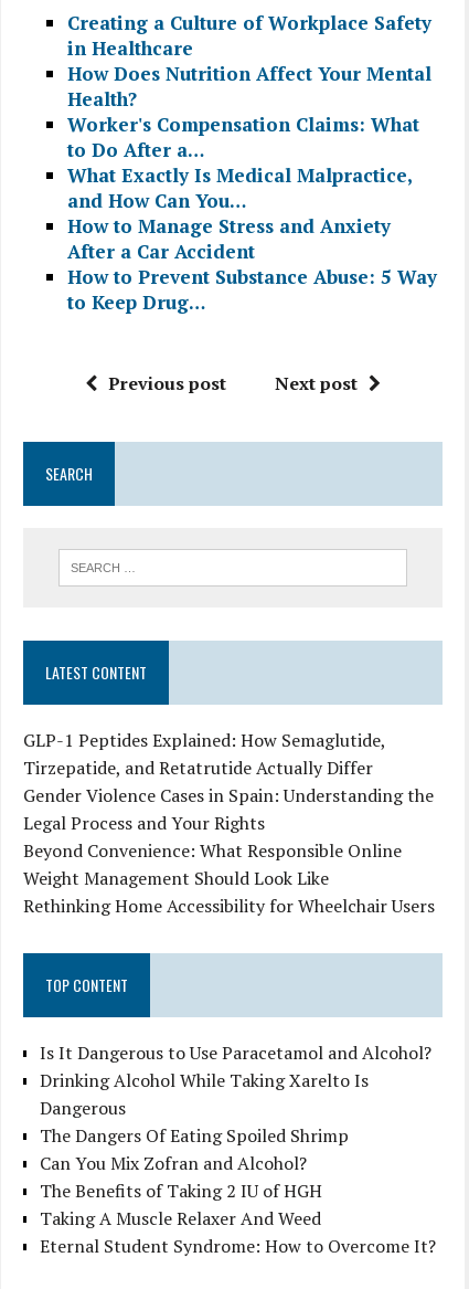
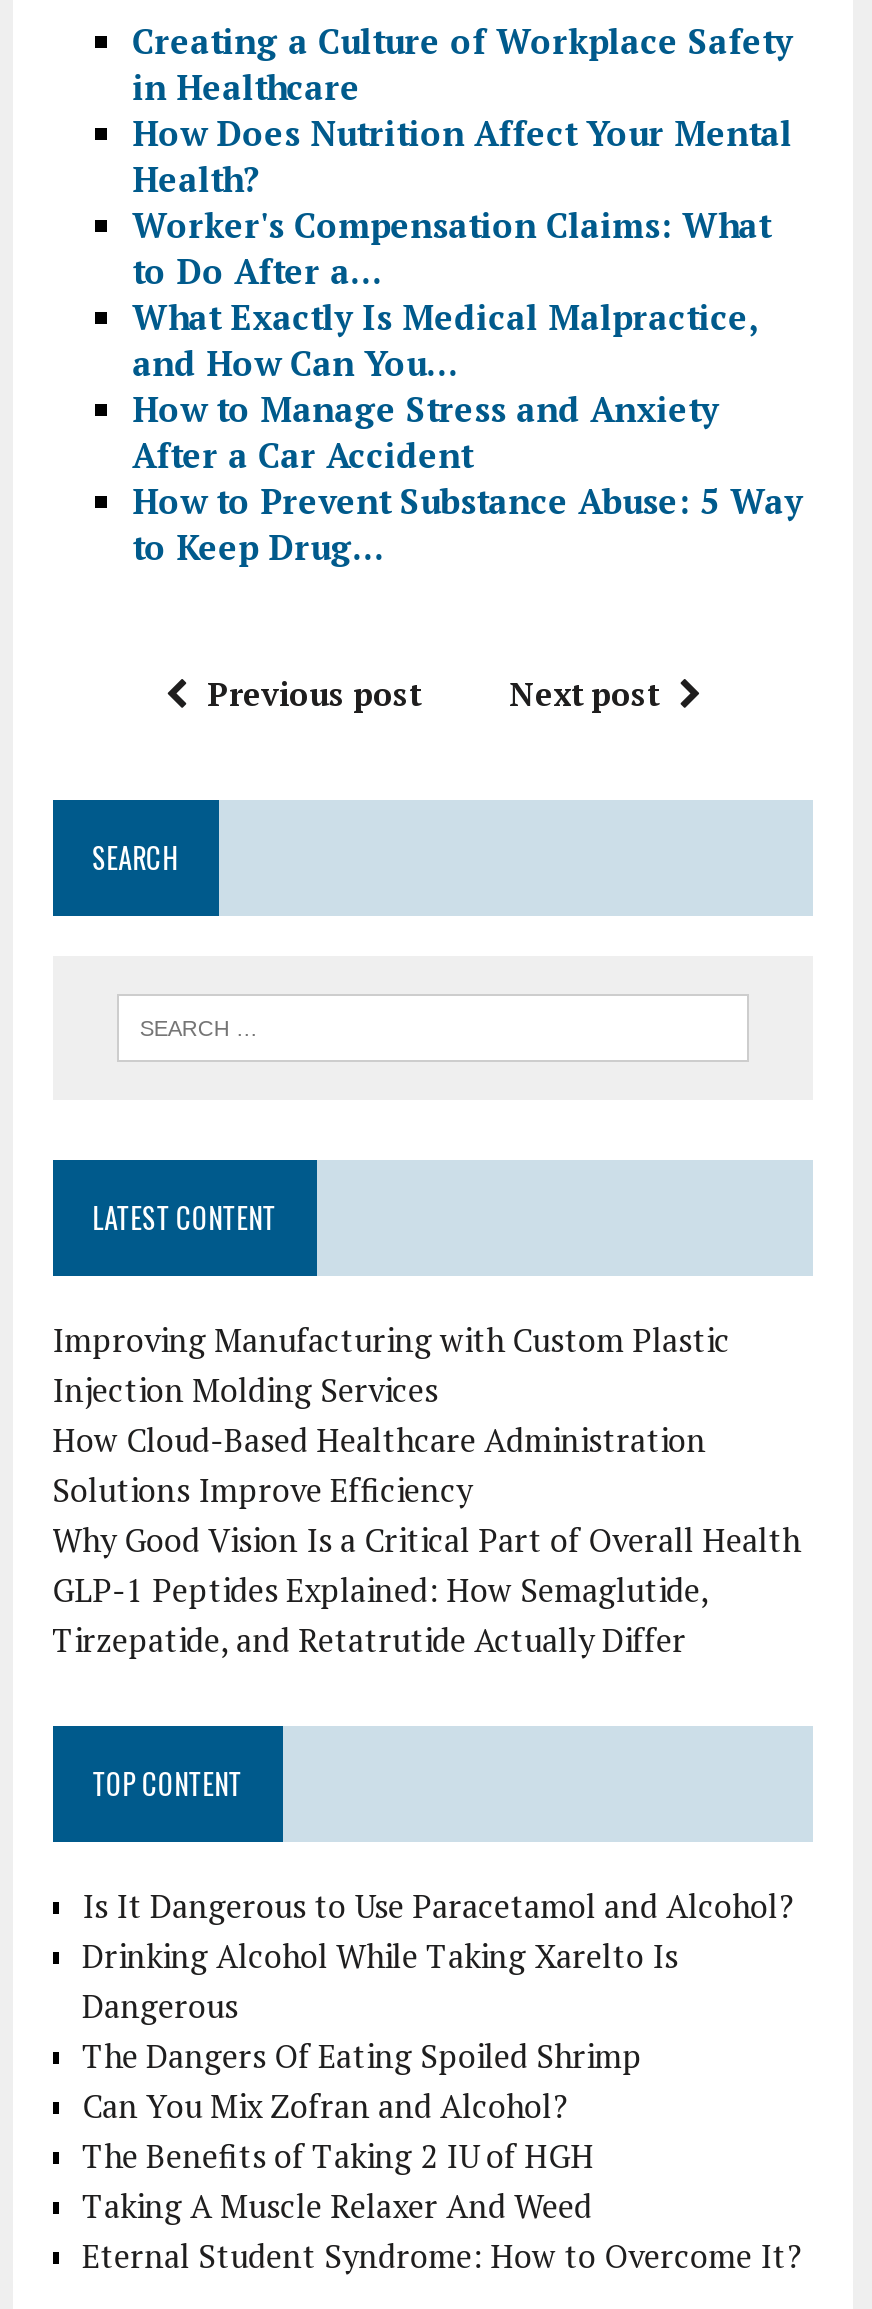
none -> [52,1317,800,1561] Improving Manufacturing with Custom Plastic | Injection Molding Services | How Cloud-Based Healthcare Administration | Solutions Improve Efficiency | Why Good Vision Is a Critical Part of Overall Health
moved [23,727,385,779] -> [52,1567,708,1661]: GLP-1 Peptides Explained: How Semaglutide, | Tirzepatide, and Retatrutide Actually Differ
[23,783,434,917] Gender Violence Cases in Spain: Understanding the | Legal Process and Your Rights | Beyond Convenience: What Responsible Online | Weight Management Should Look Like | Rethinking Home Accessibility for Wheelchair Users -> none

